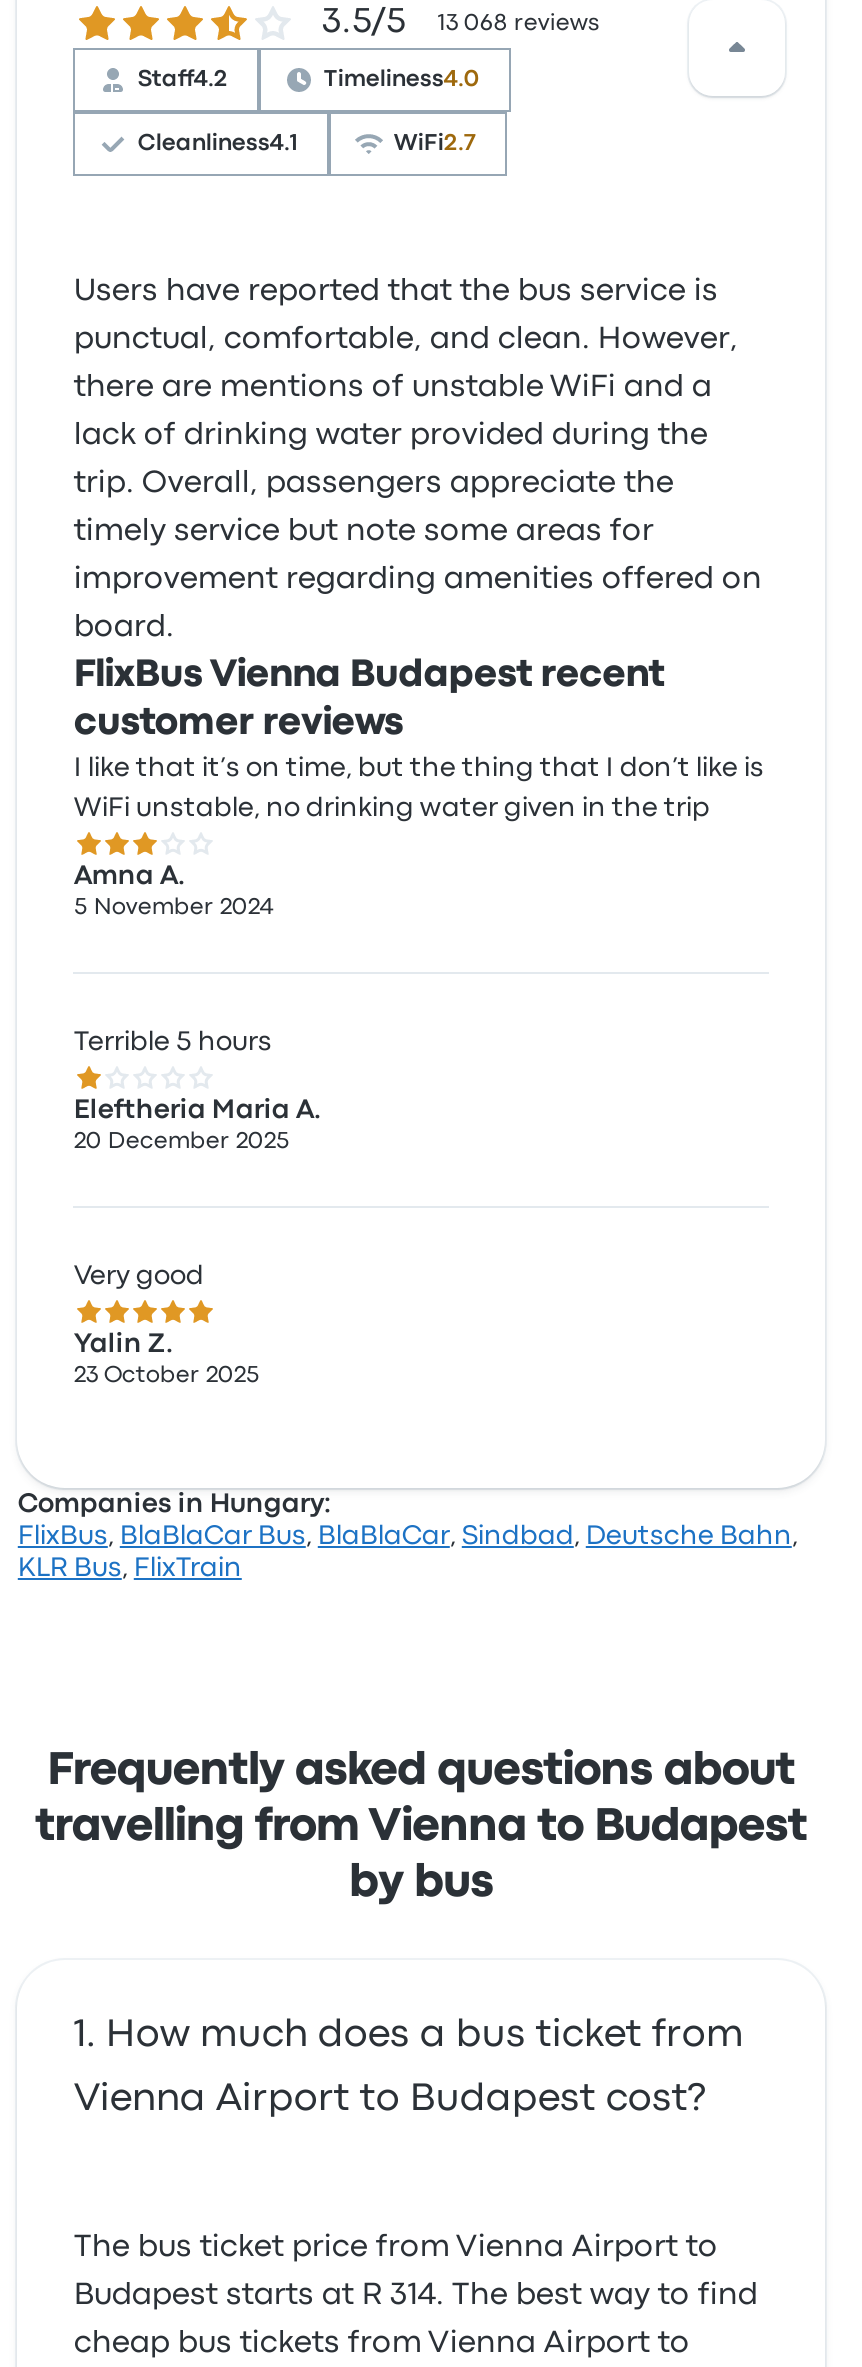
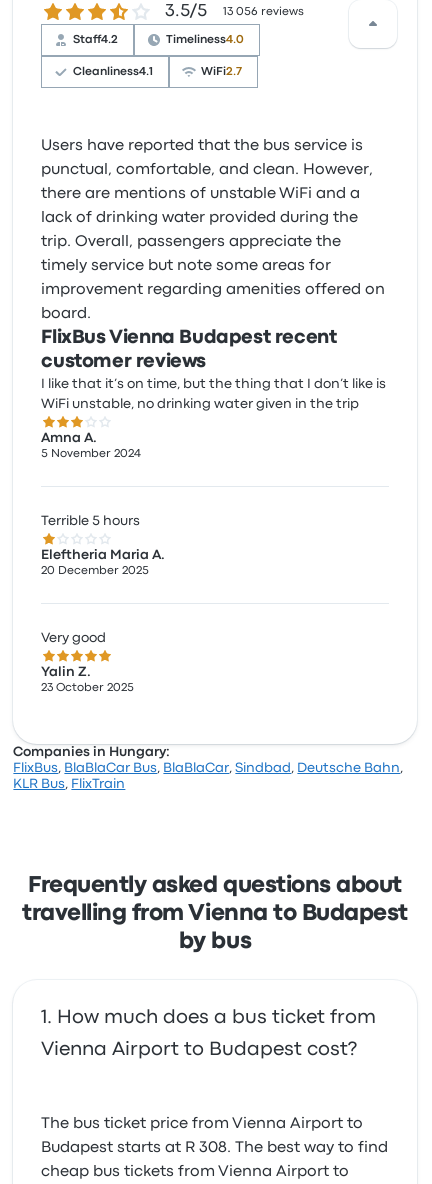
[438,14,600,34] 13 068 reviews -> [223,7,304,17] 13 056 reviews
[74,2282,758,2310] Budapest starts at R 314. The best way to find -> [41,1141,388,1155] Budapest starts at R 308. The best way to find

